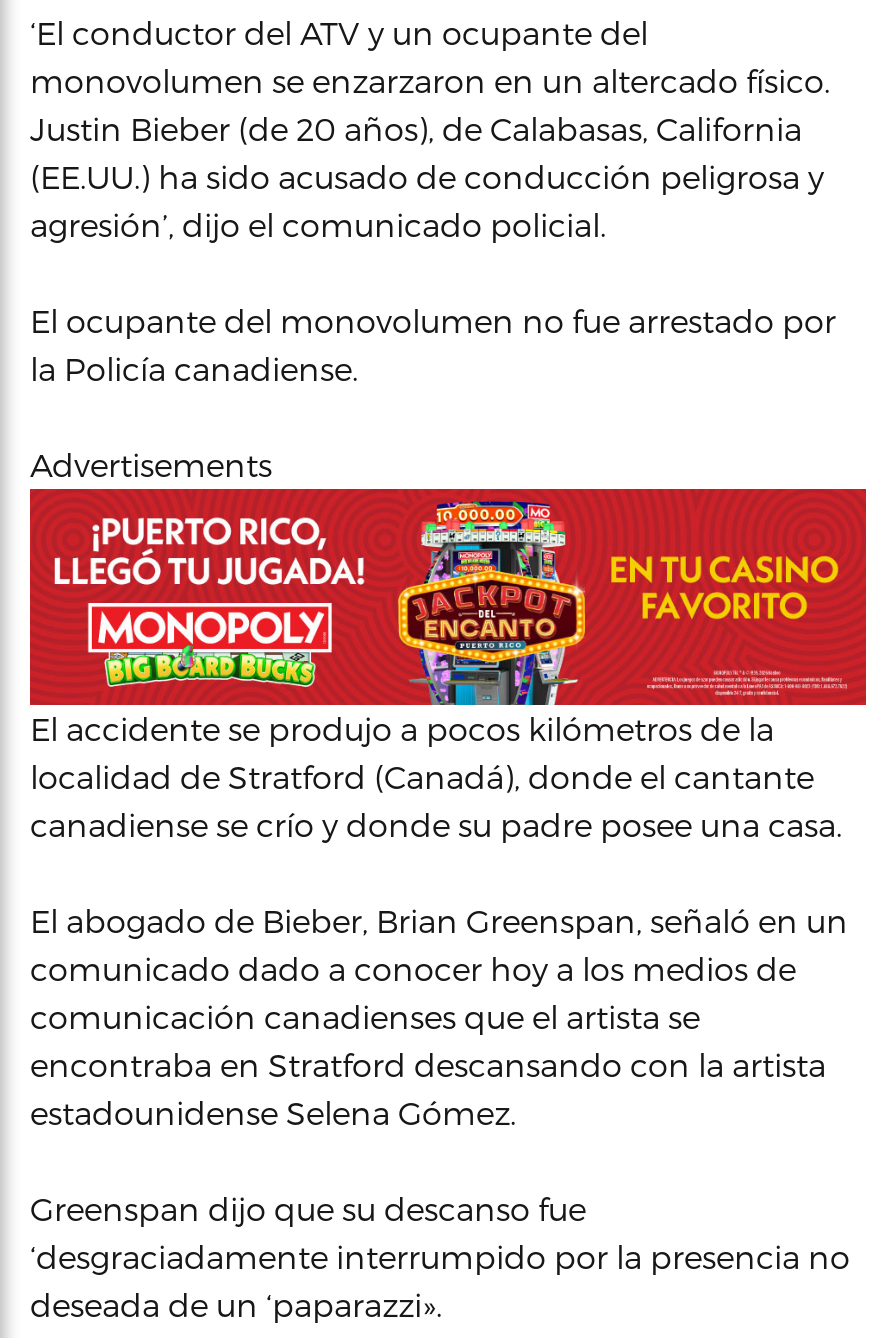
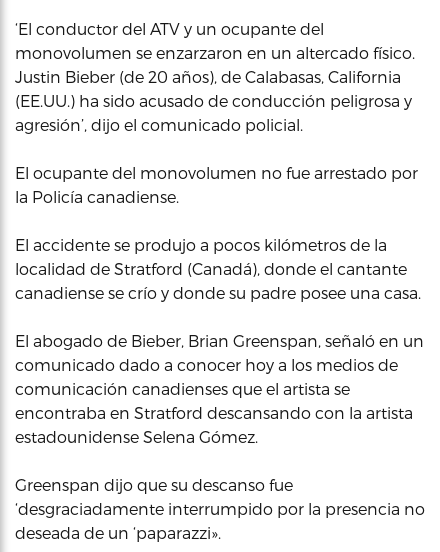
[30,445,272,483] Advertisements -> none
[28,487,868,709] [image] -> none

